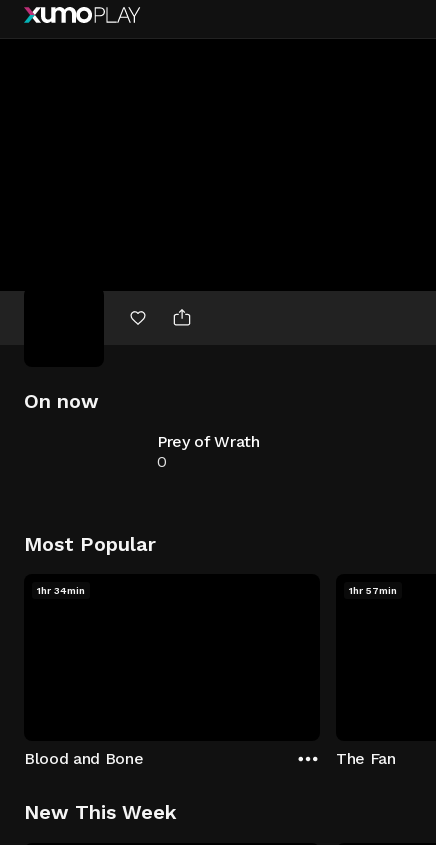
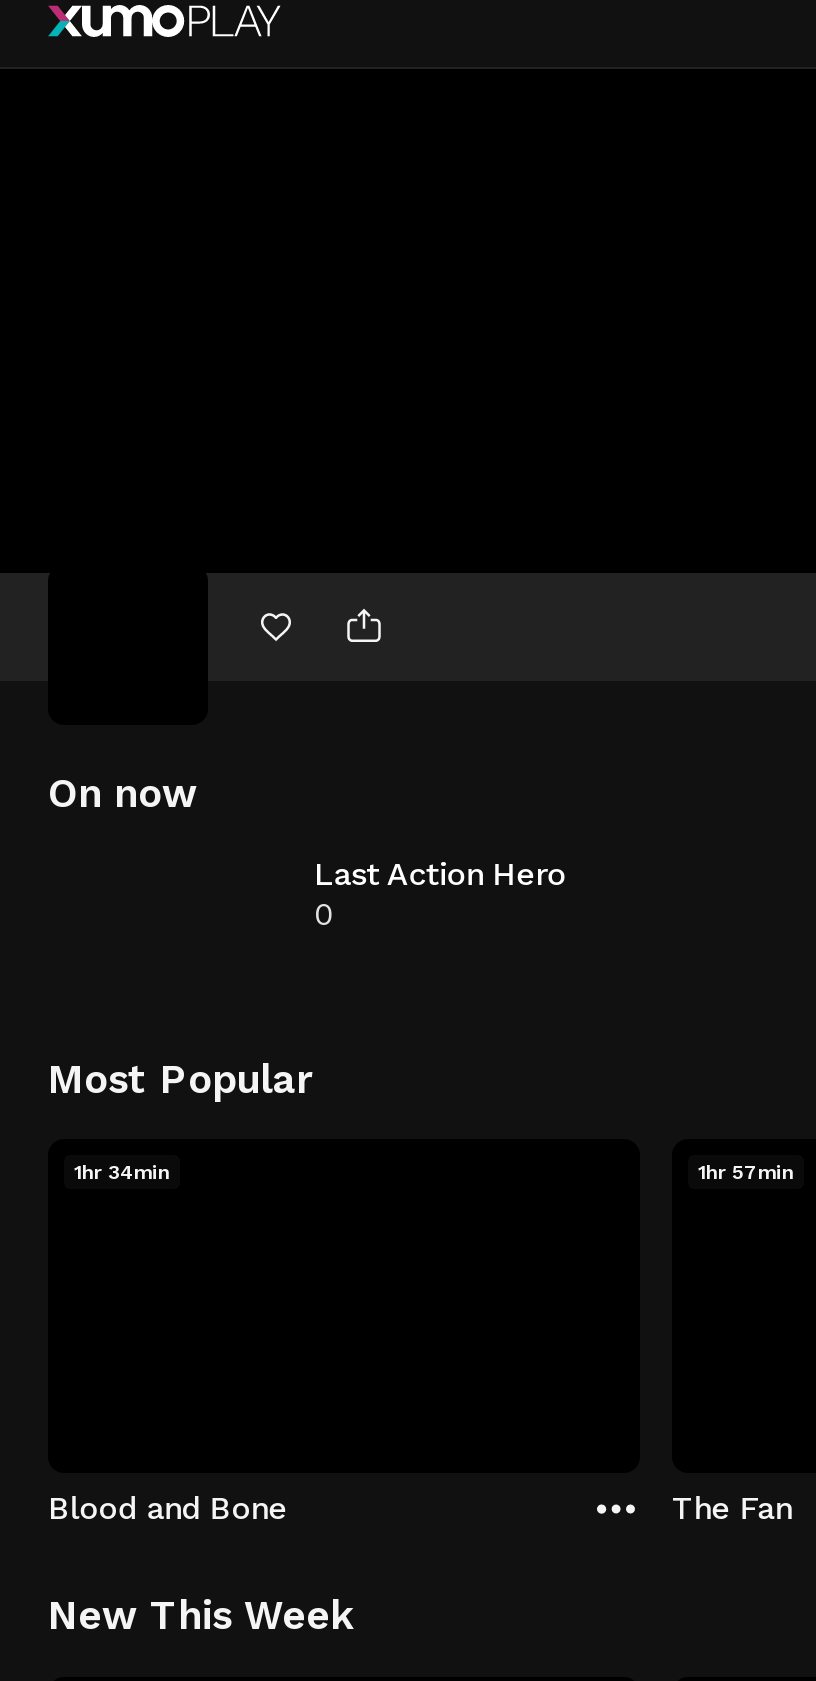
[157,432,260,451] Prey of Wrath -> [314,855,566,893] Last Action Hero

